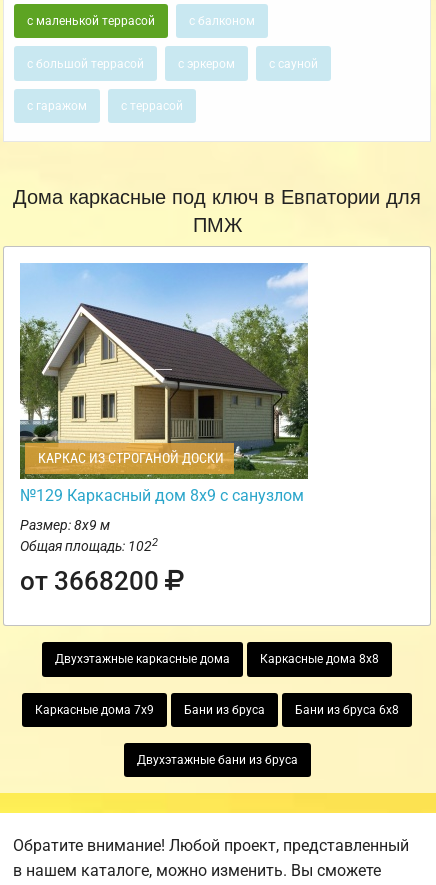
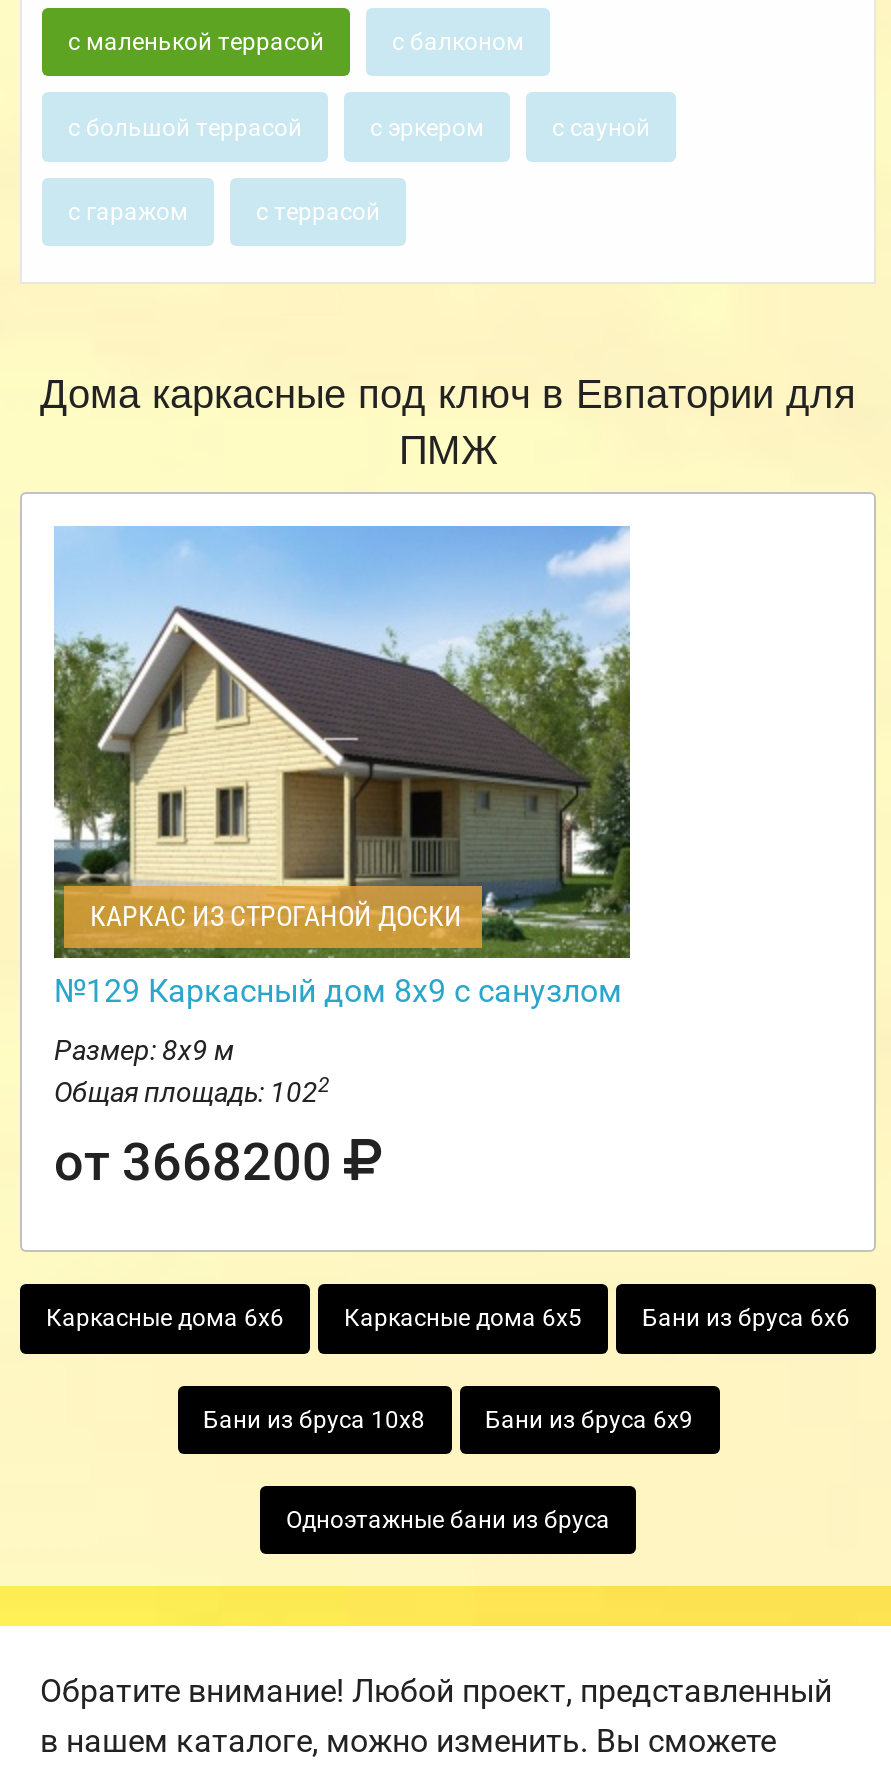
[55,652,379,666] Двухэтажные каркасные дома | Каркасные дома 8х8 -> [46,1305,850,1333] Каркасные дома 6х6 | Каркасные дома 6х5 | Бани из бруса 6х6
[35,703,399,717] Каркасные дома 7х9 | Бани из бруса | Бани из бруса 6х8 -> [203,1405,693,1433] Бани из бруса 10х8 | Бани из бруса 6х9
[136,753,297,767] Двухэтажные бани из бруса -> [286,1506,610,1534] Одноэтажные бани из бруса

